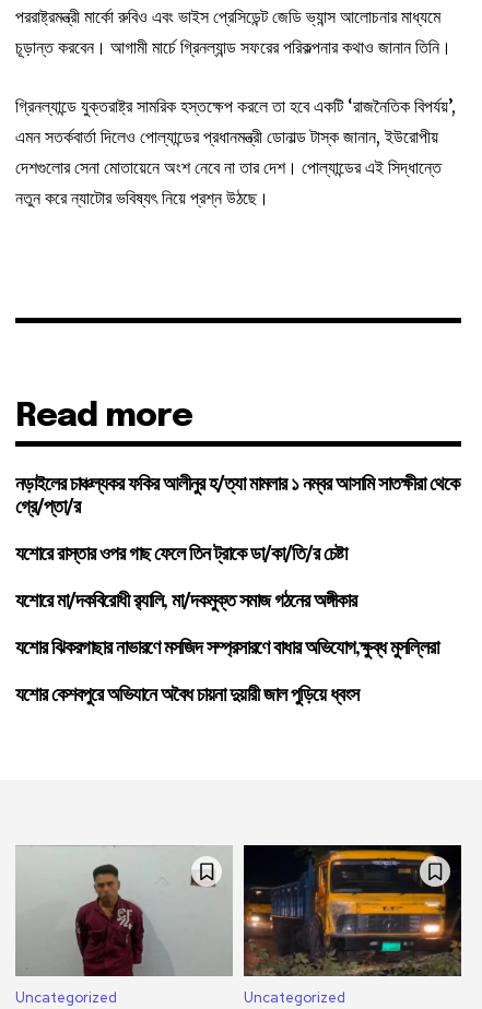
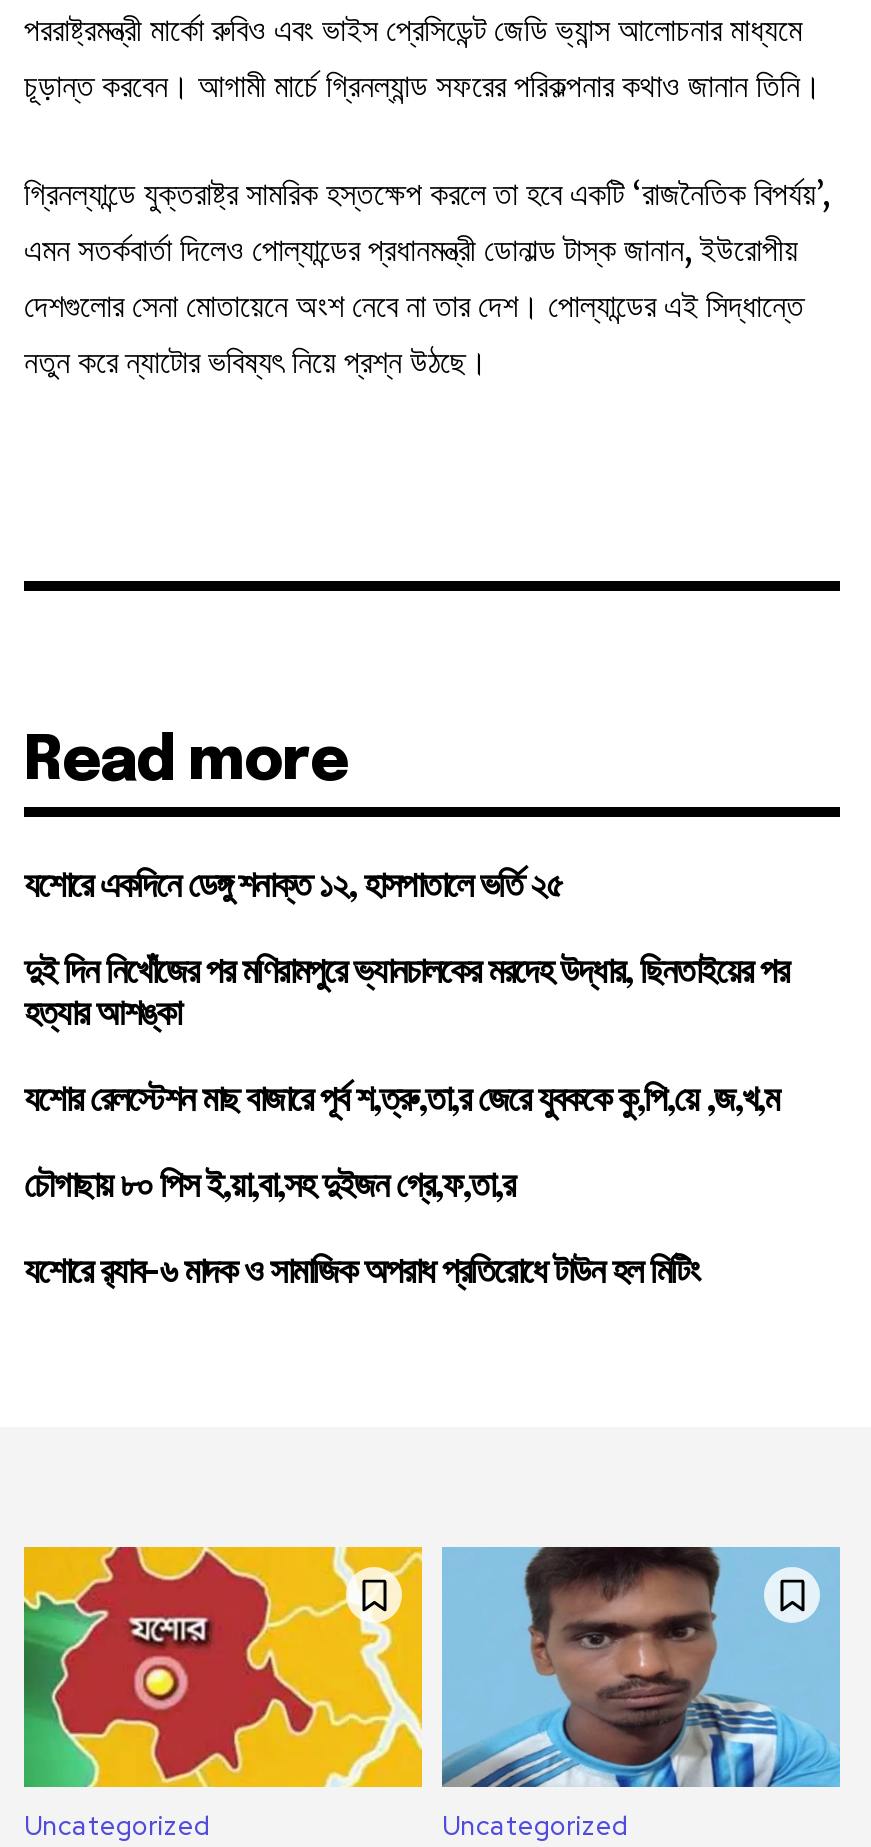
[15,475,459,518] নড়াইলের চাঞ্চল্যকর ফকির আলীনুর হ/ত্যা মামলার ১ নম্বর আসামি সাতক্ষীরা থেকে | গ্রে/প্তা/র -> [24,870,562,906] যশোরে একদিনে ডেঙ্গু শনাক্ত ১২, হাসপাতালে ভর্তি ২৫
[15,545,346,565] যশোরে রাস্তার ওপর গাছ ফেলে তিন ট্রাকে ডা/কা/তি/র চেষ্টা -> [24,956,788,1034] দুই দিন নিখোঁজের পর মণিরামপুরে ভ্যানচালকের মরদেহ উদ্ধার, ছিনতাইয়ের পর | হত্যার আশঙ্কা
[15,592,356,612] যশোরে মা/দকবিরোধী র‍্যালি, মা/দকমুক্ত সমাজ গঠনের অঙ্গীকার -> [24,1084,778,1120] যশোর রেলস্টেশন মাছ বাজারে পূর্ব শ,ত্রু,তা,র জেরে যুবককে কু,পি,য়ে ,জ,খ,ম
[15,639,438,659] যশোর ঝিকরগাছার নাভারণে মসজিদ সম্প্রসারণে বাধার অভিযোগ,ক্ষুব্ধ মুসল্লিরা -> [24,1170,514,1206] চৌগাছায় ৮০ পিস ই,য়া,বা,সহ দুইজন গ্রে,ফ,তা,র
[15,686,358,706] যশোর কেশবপুরে অভিযানে অবৈধ চায়না দুয়ারী জাল পুড়িয়ে ধ্বংস -> [24,1256,698,1292] যশোরে র‍্যাব-৬ মাদক ও সামাজিক অপরাধ প্রতিরোধে টাউন হল মিটিং
[15,845,233,977] [image] -> [22,1545,424,1789] [image]
[243,844,462,977] [image] -> [440,1545,842,1789] [image]

